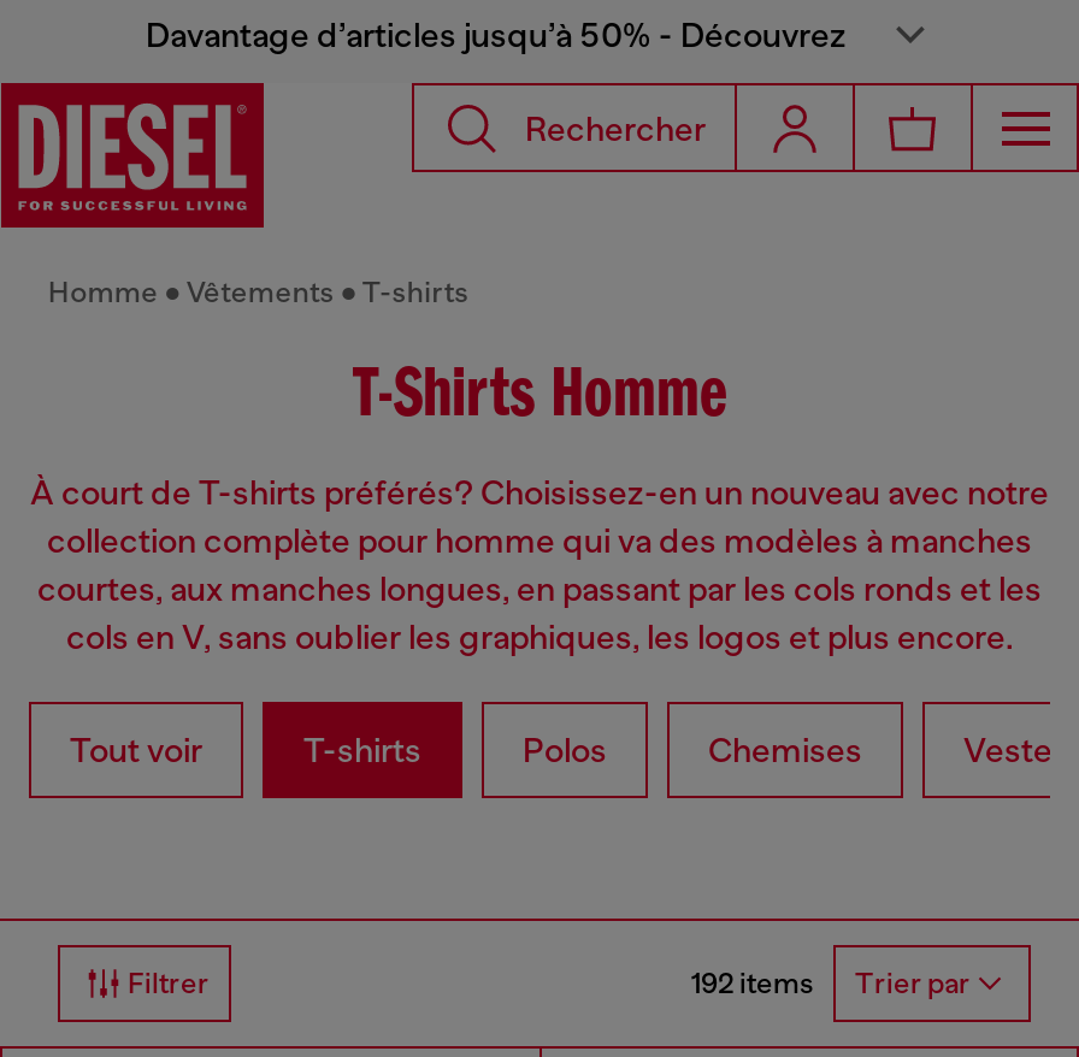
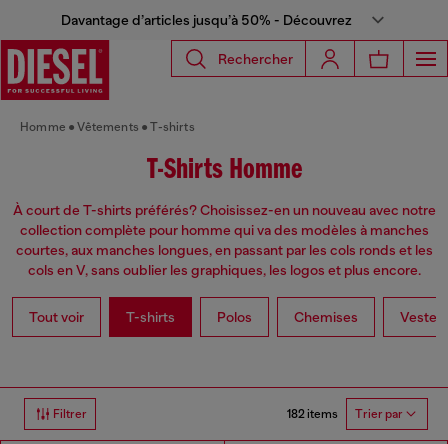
[691,966,971,1001] 192 items Trier par -> [287,407,403,421] 182 items Trier par

